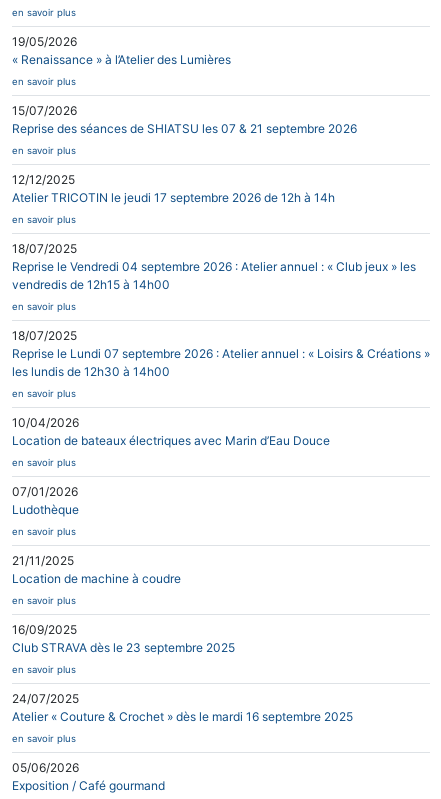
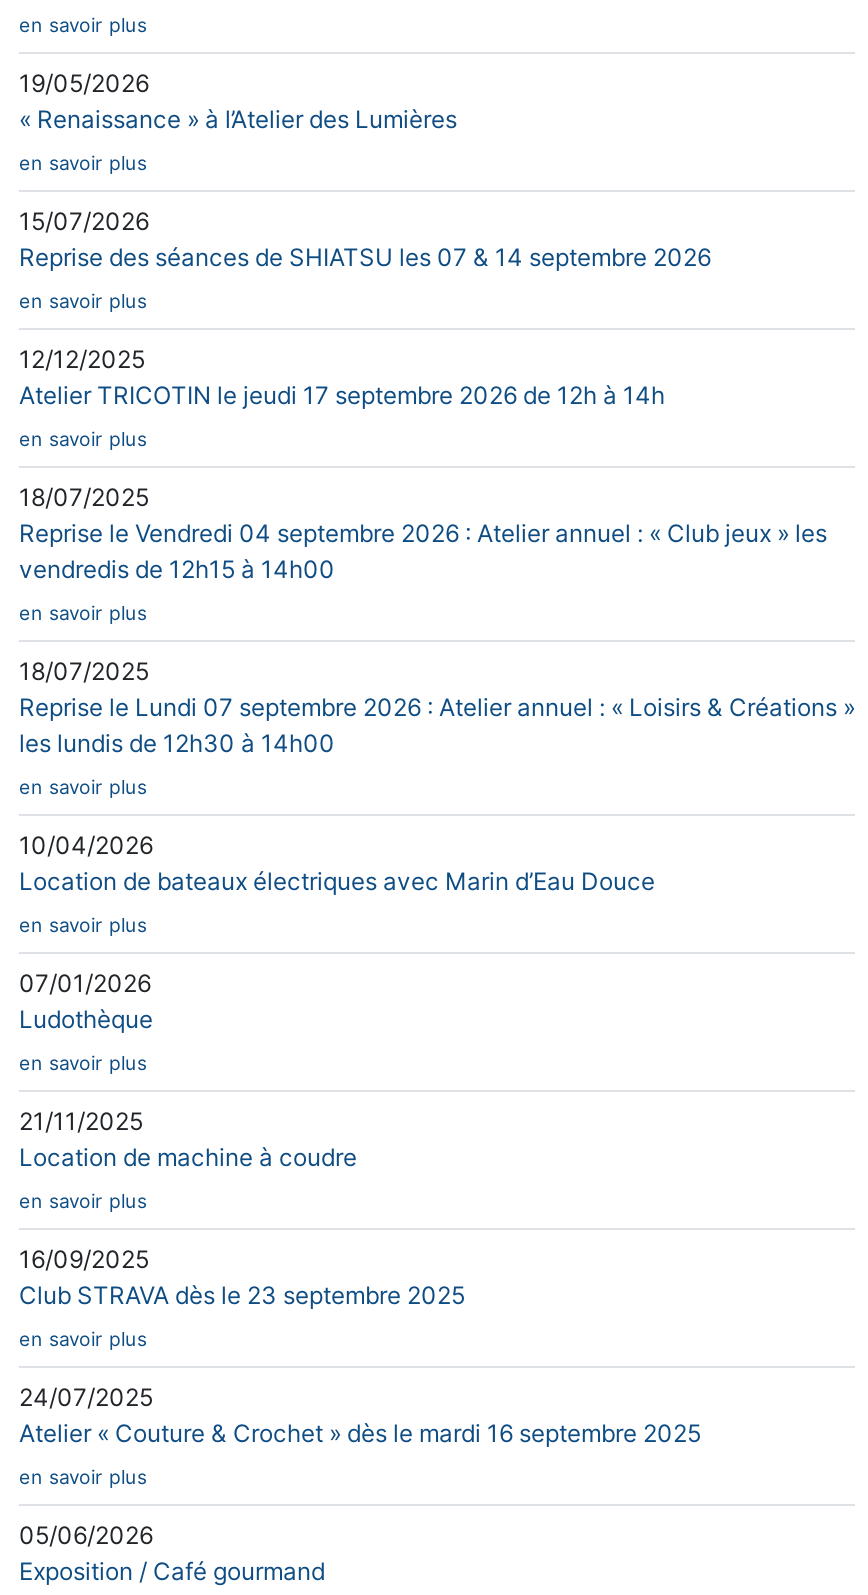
[12,121,357,136] Reprise des séances de SHIATSU les 07 & 21 septembre 2026 -> [19,242,711,272] Reprise des séances de SHIATSU les 07 & 14 septembre 2026

